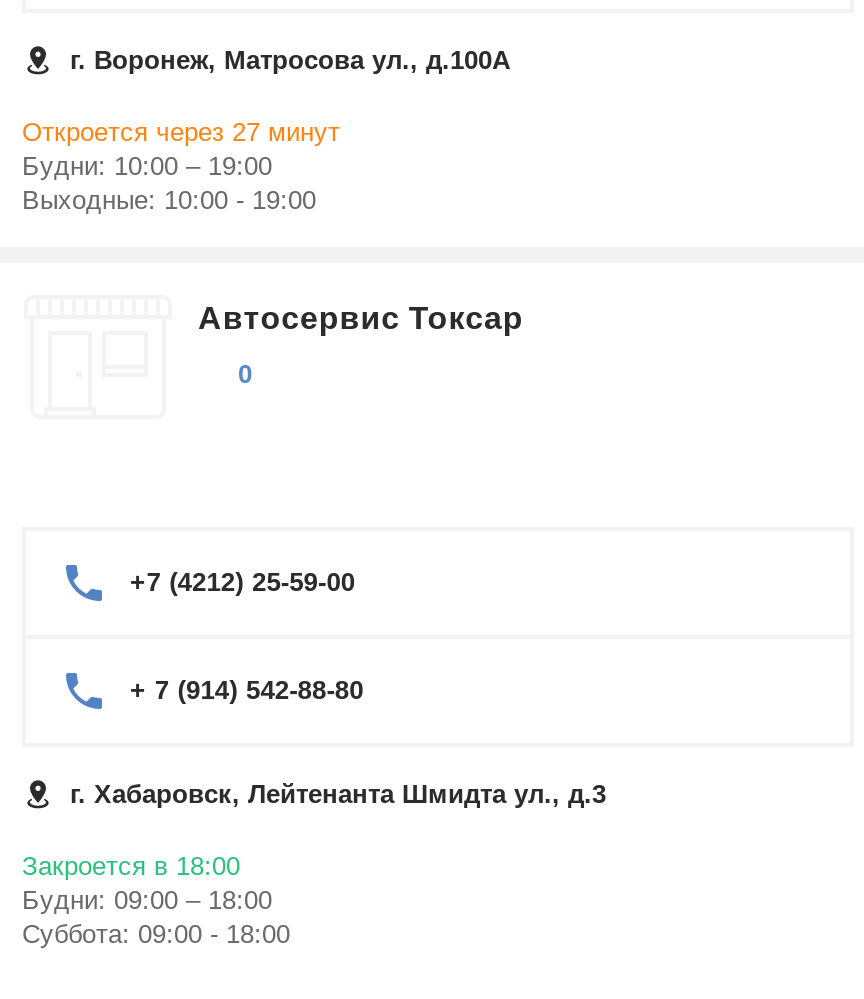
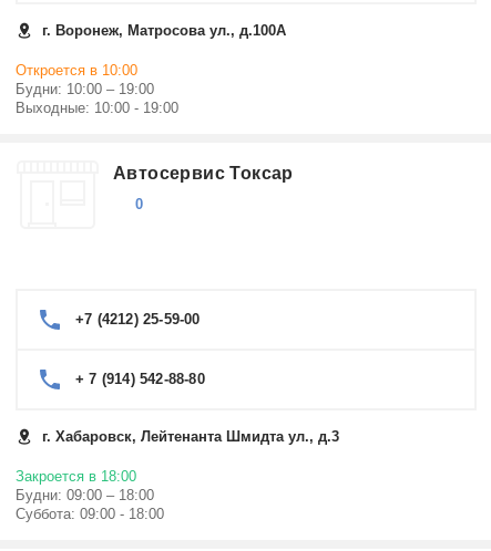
[22,117,340,147] Откроется через 27 минут -> [16,62,137,79] Откроется в 10:00

